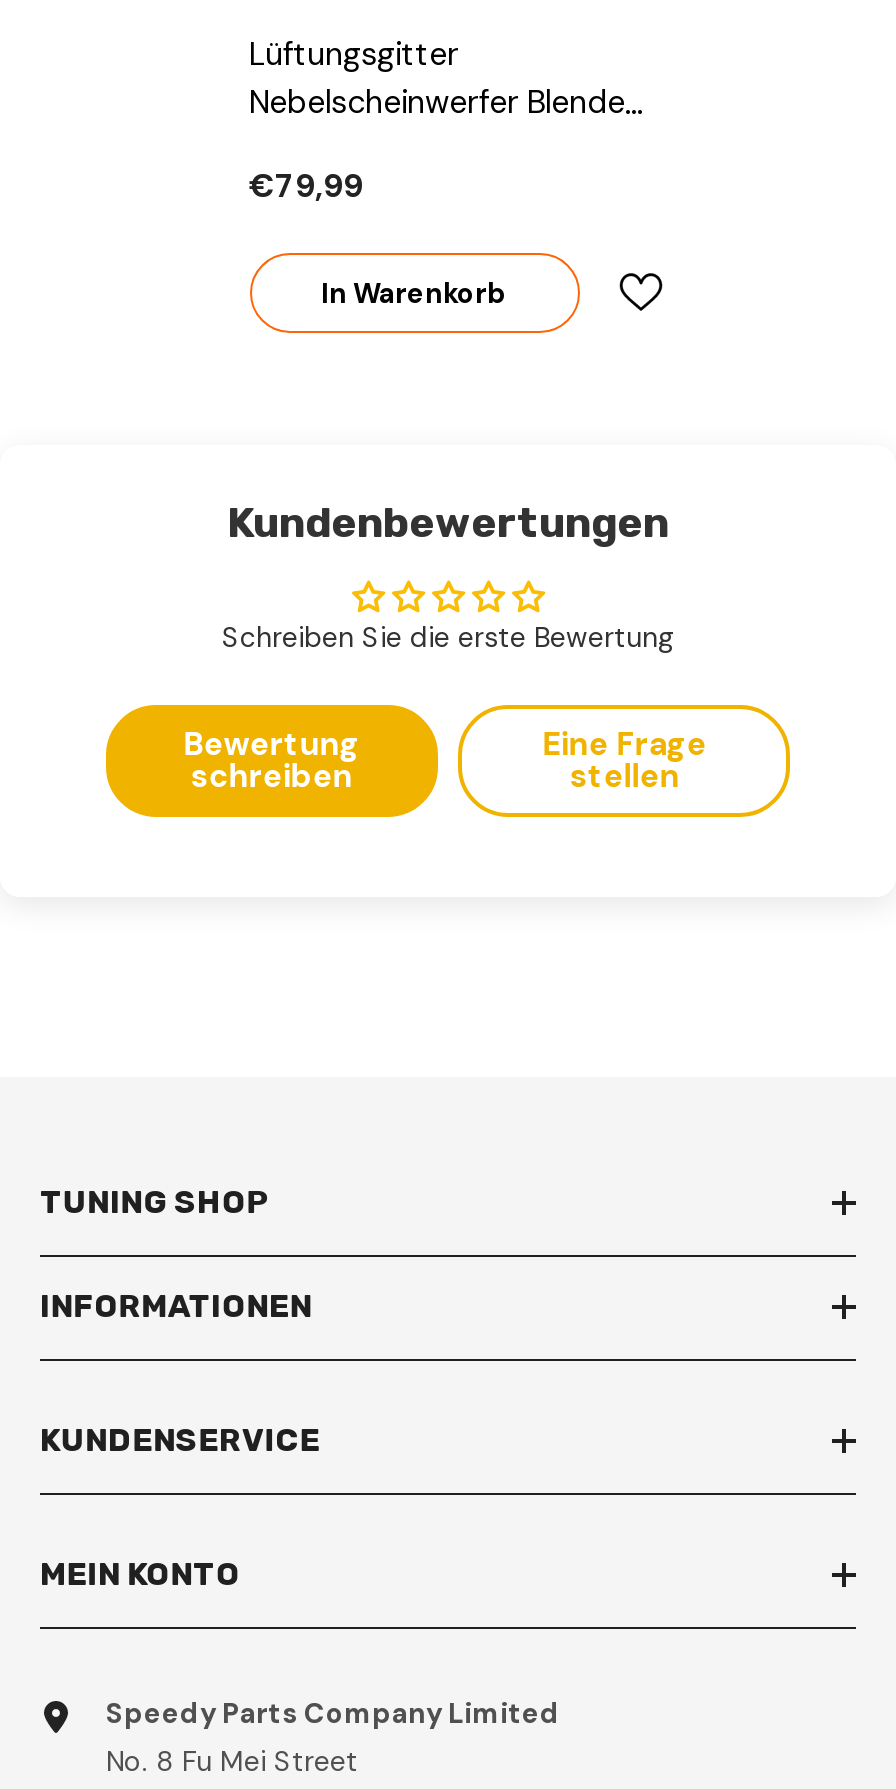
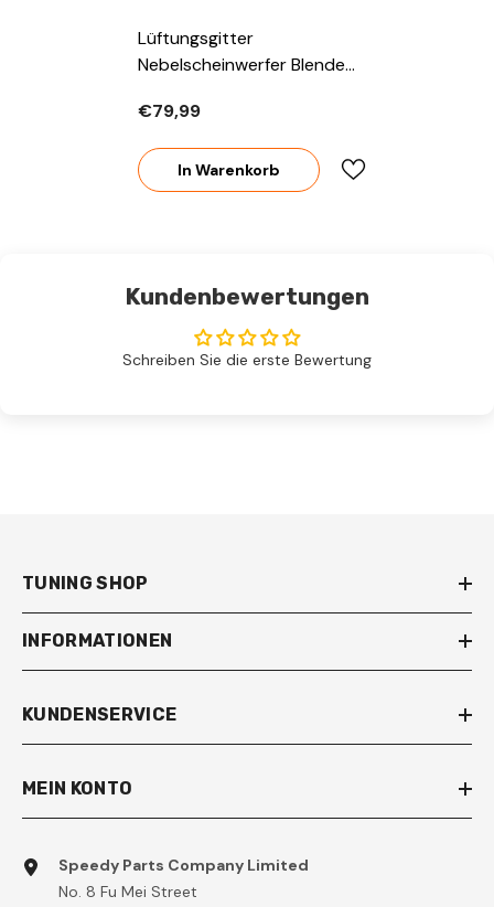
[184,724,360,798] Bewertung | schreiben -> none
[542,724,706,798] Eine Frage | stellen -> none

